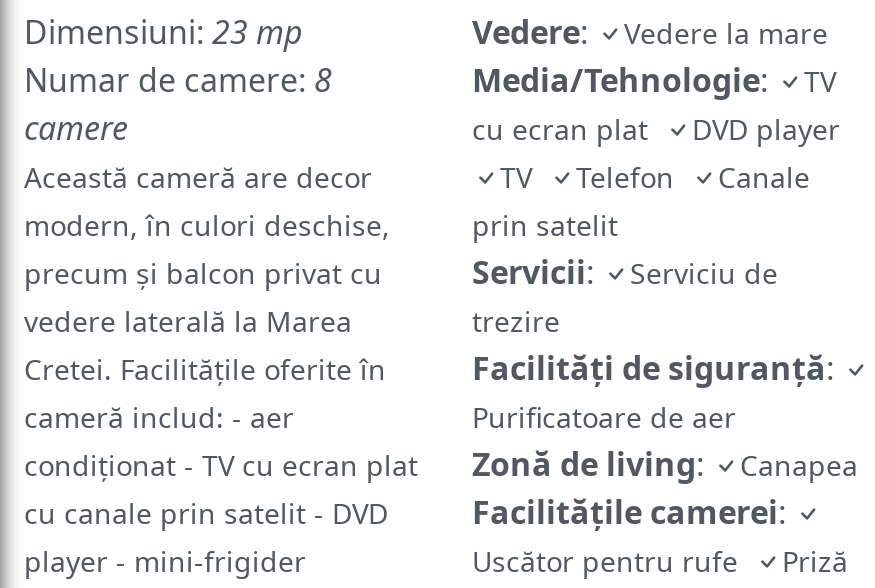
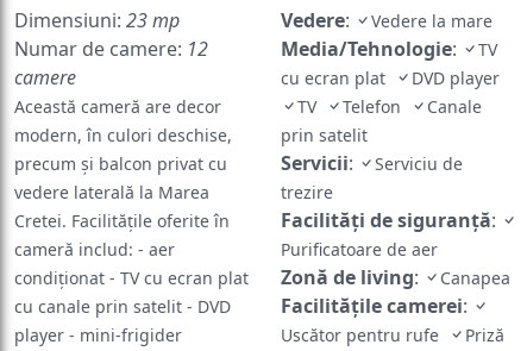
[24,57,332,101] Numar de camere: 8 -> [14,35,208,62] Numar de camere: 12

